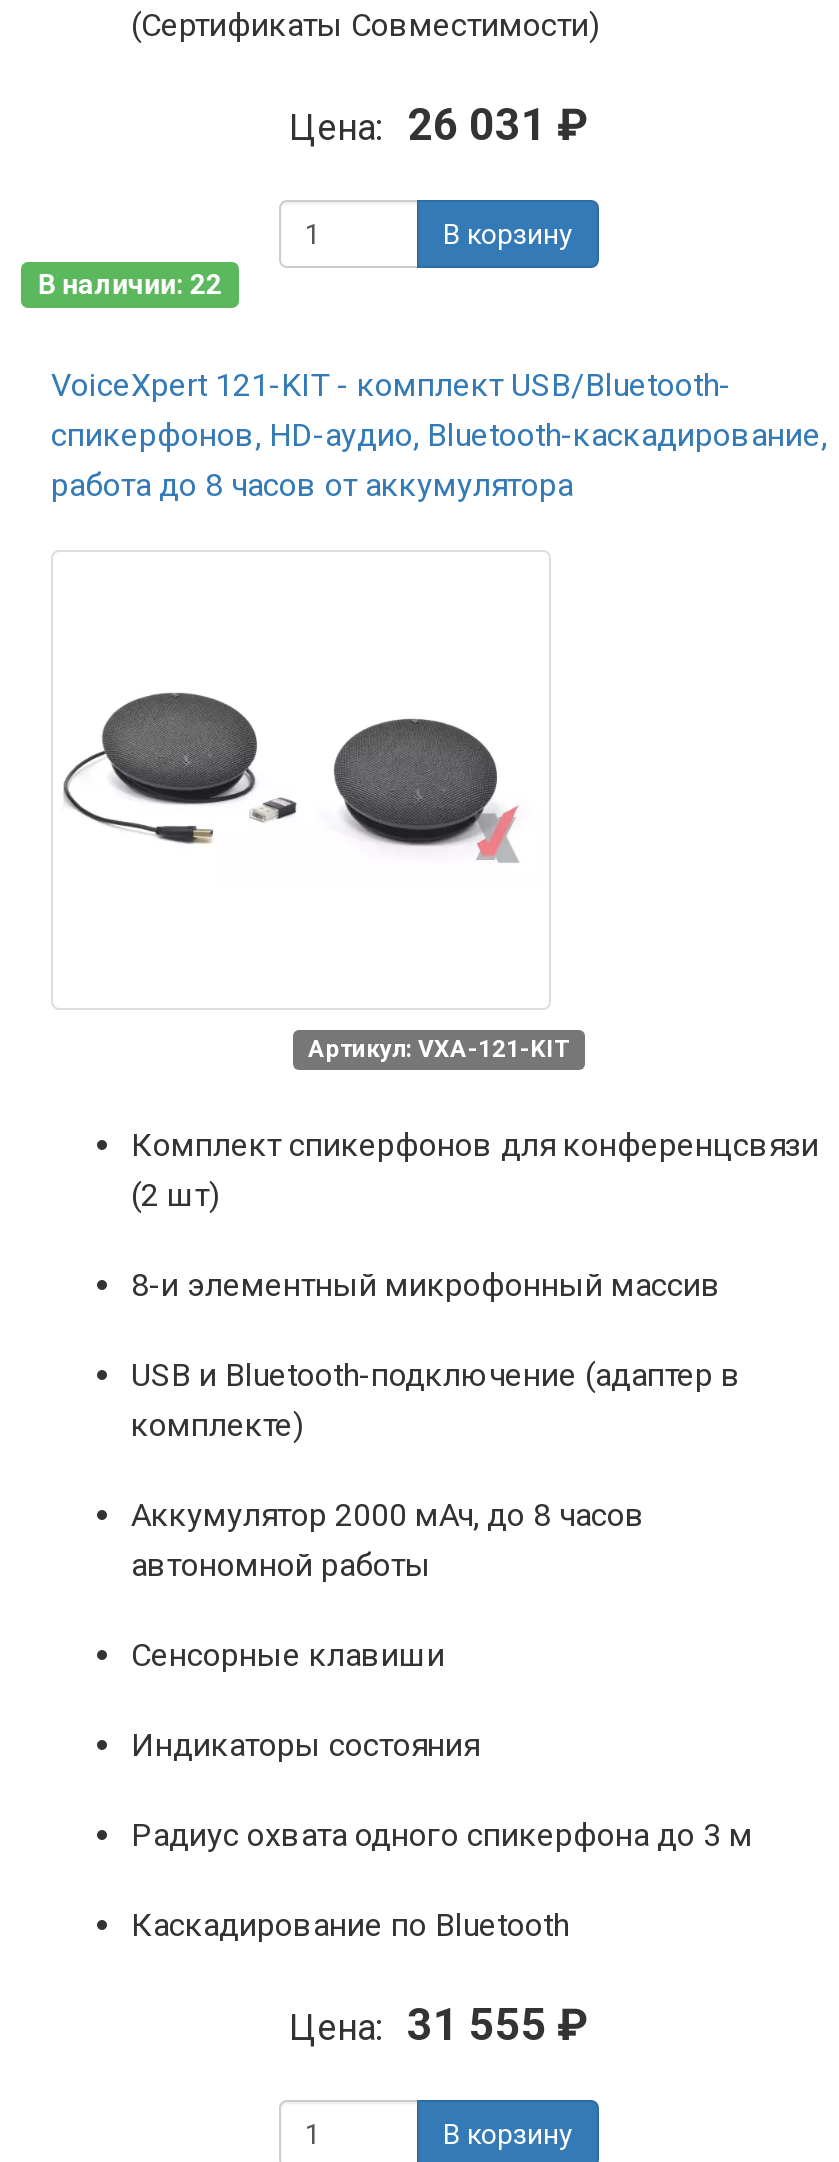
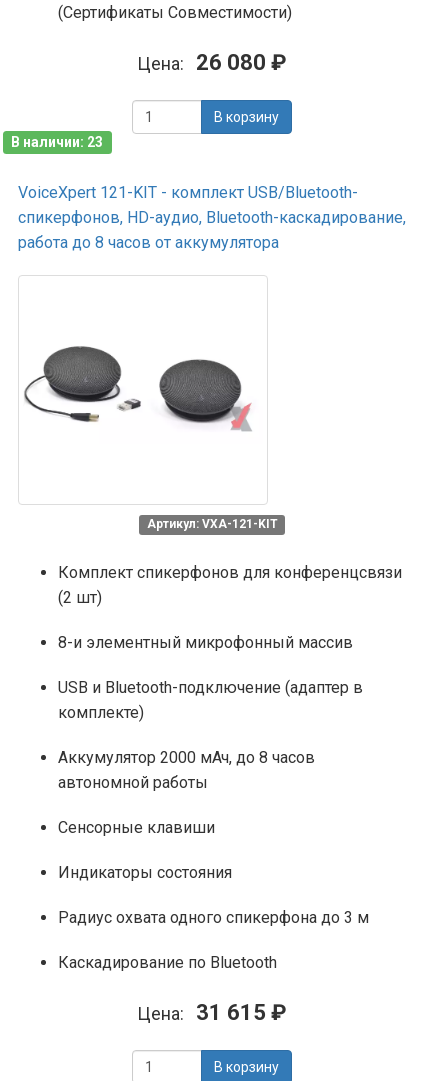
[289,100,589,150] Цена: 26 031 ₽ -> [137,50,287,75] Цена: 26 080 ₽
[38,268,222,300] В наличии: 22 -> [11,134,103,150] В наличии: 23
[289,2000,589,2050] Цена: 31 555 ₽ -> [137,1000,287,1025] Цена: 31 615 ₽

